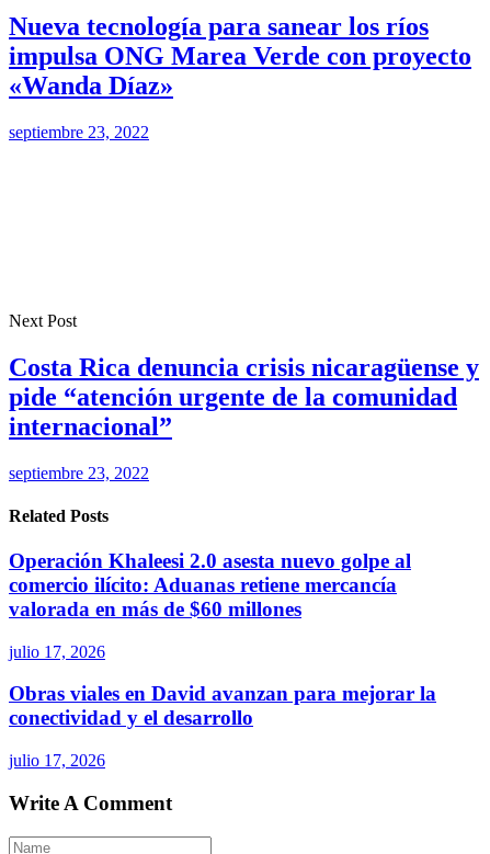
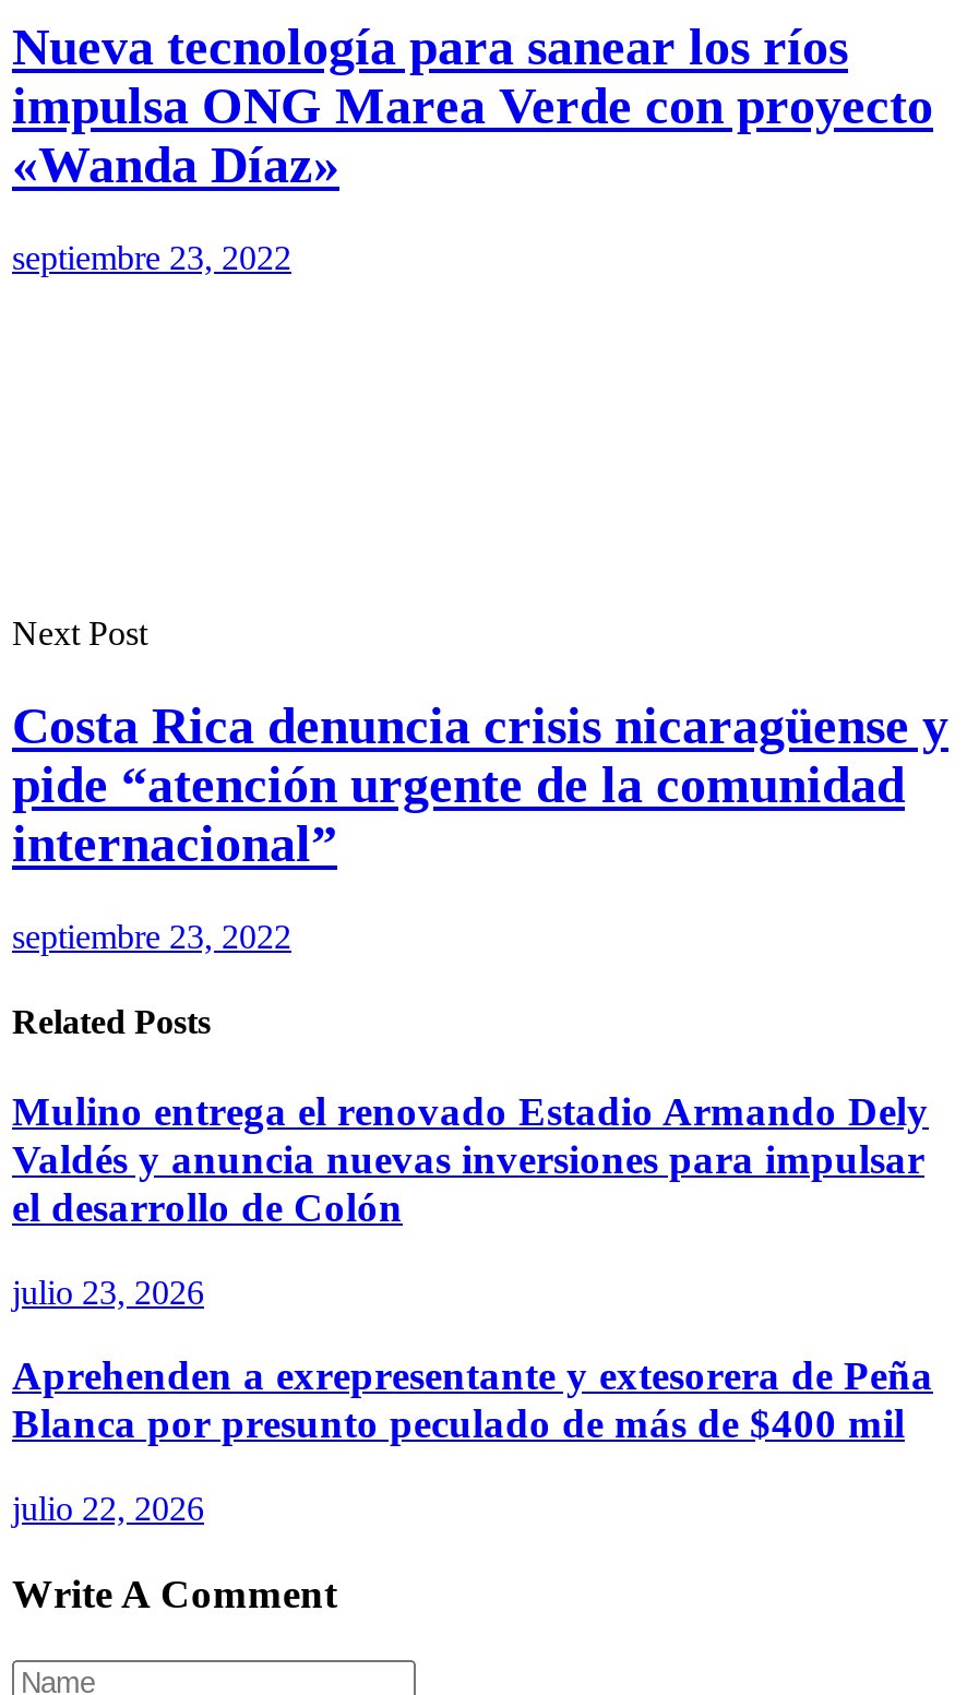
[9,549,411,620] Operación Khaleesi 2.0 asesta nuevo golpe al | comercio ilícito: Aduanas retiene mercancía | valorada en más de $60 millones -> [12,1088,929,1230] Mulino entrega el renovado Estadio Armando Dely | Valdés y anuncia nuevas inversiones para impulsar | el desarrollo de Colón
[9,642,105,661] julio 17, 2026 -> [12,1273,204,1310] julio 23, 2026
[9,682,436,730] Obras viales en David avanzan para mejorar la | conectividad y el desarrollo -> [12,1353,933,1447] Aprehenden a exrepresentante y extesorera de Peña | Blanca por presunto peculado de más de $400 mil
[9,751,105,770] julio 17, 2026 -> [12,1490,204,1527] julio 22, 2026

